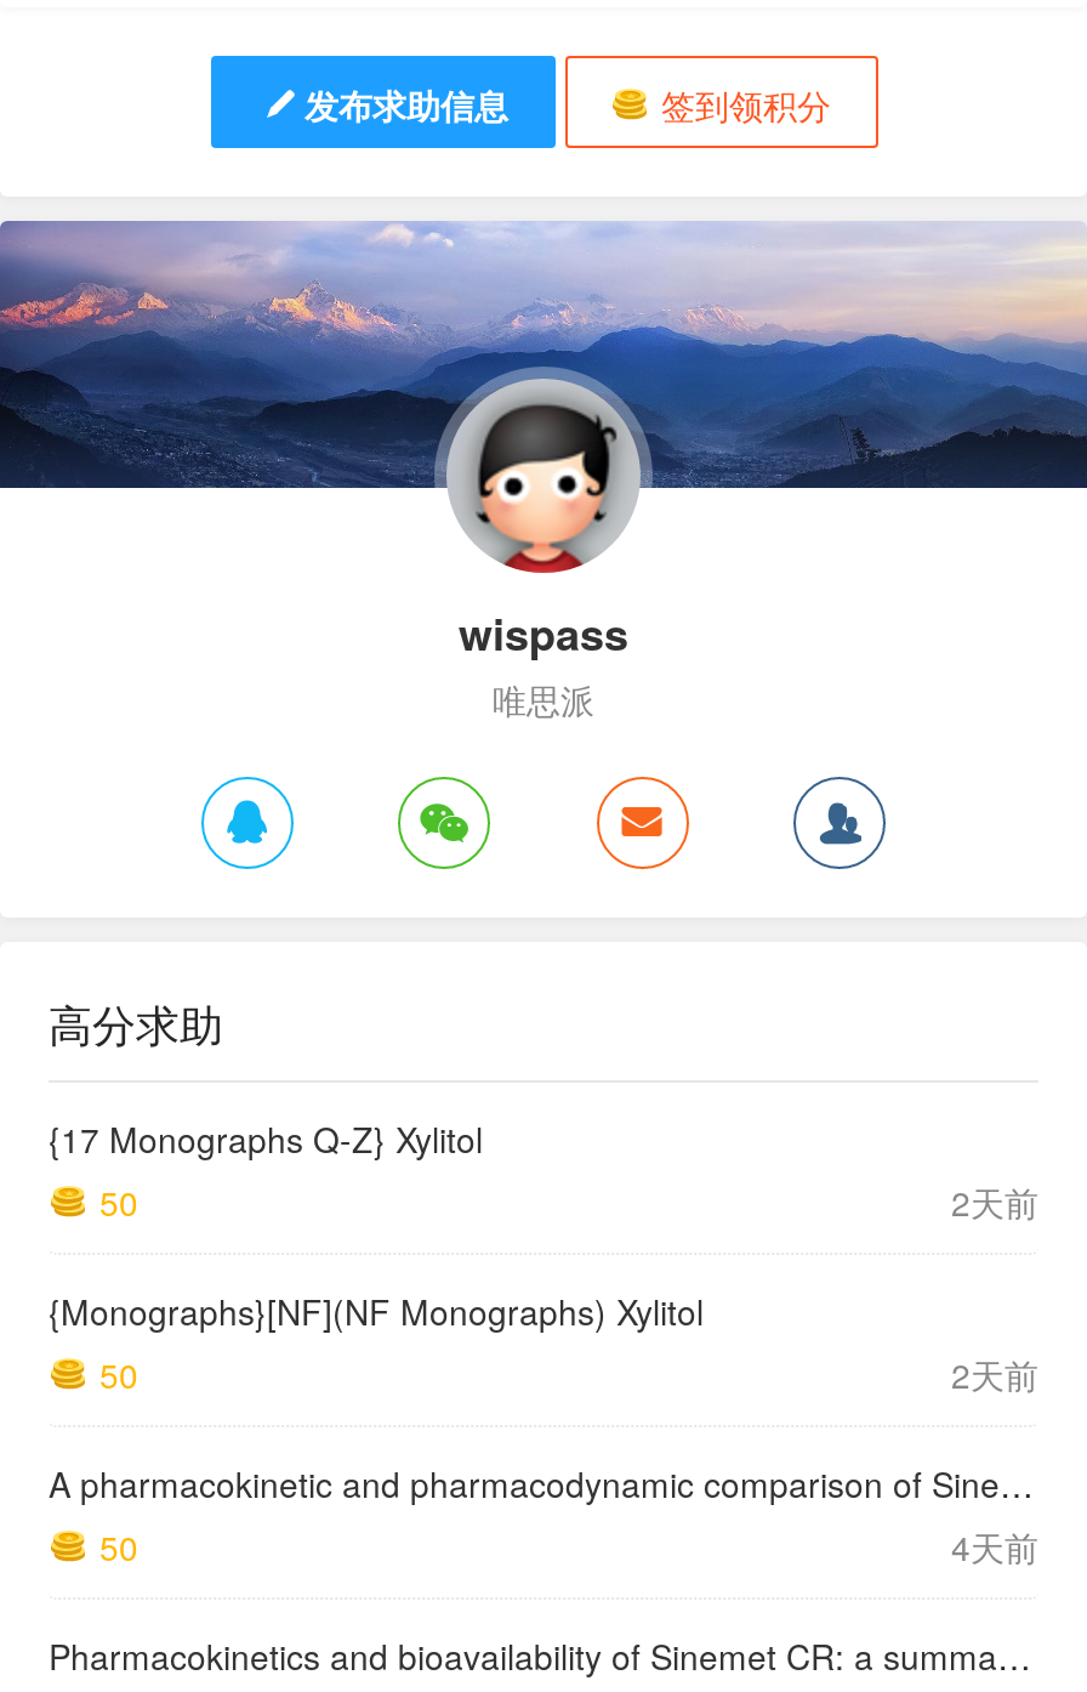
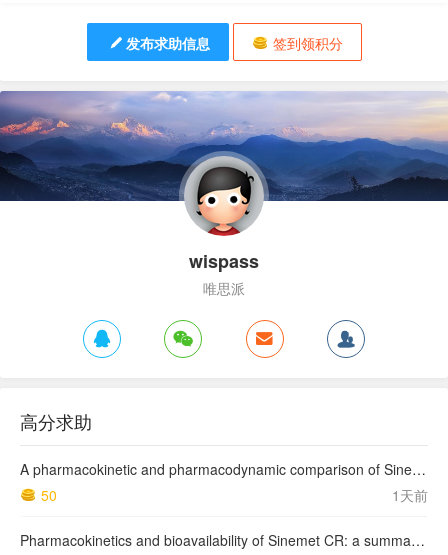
[49,1114,1038,1398] {17 Monographs Q-Z} Xylitol | 50 | 2天前 | {Monographs}[NF](NF Monographs) Xylitol | 50 | 2天前 -> none
[951,1522,1038,1571] 4天前 -> [392,485,428,505] 1天前

